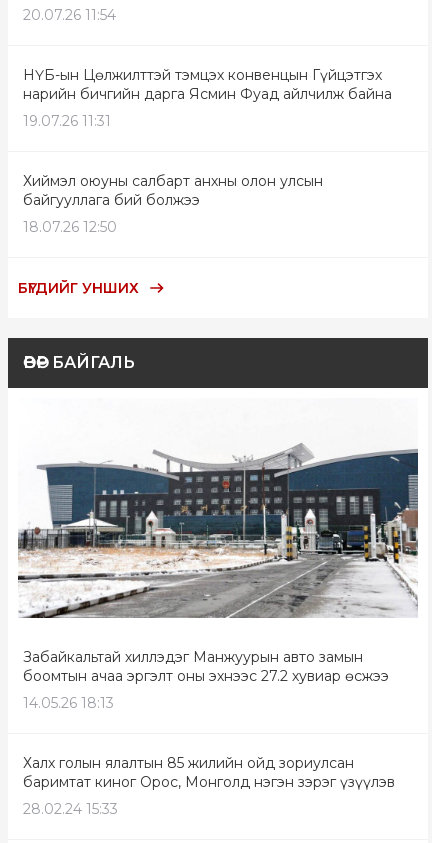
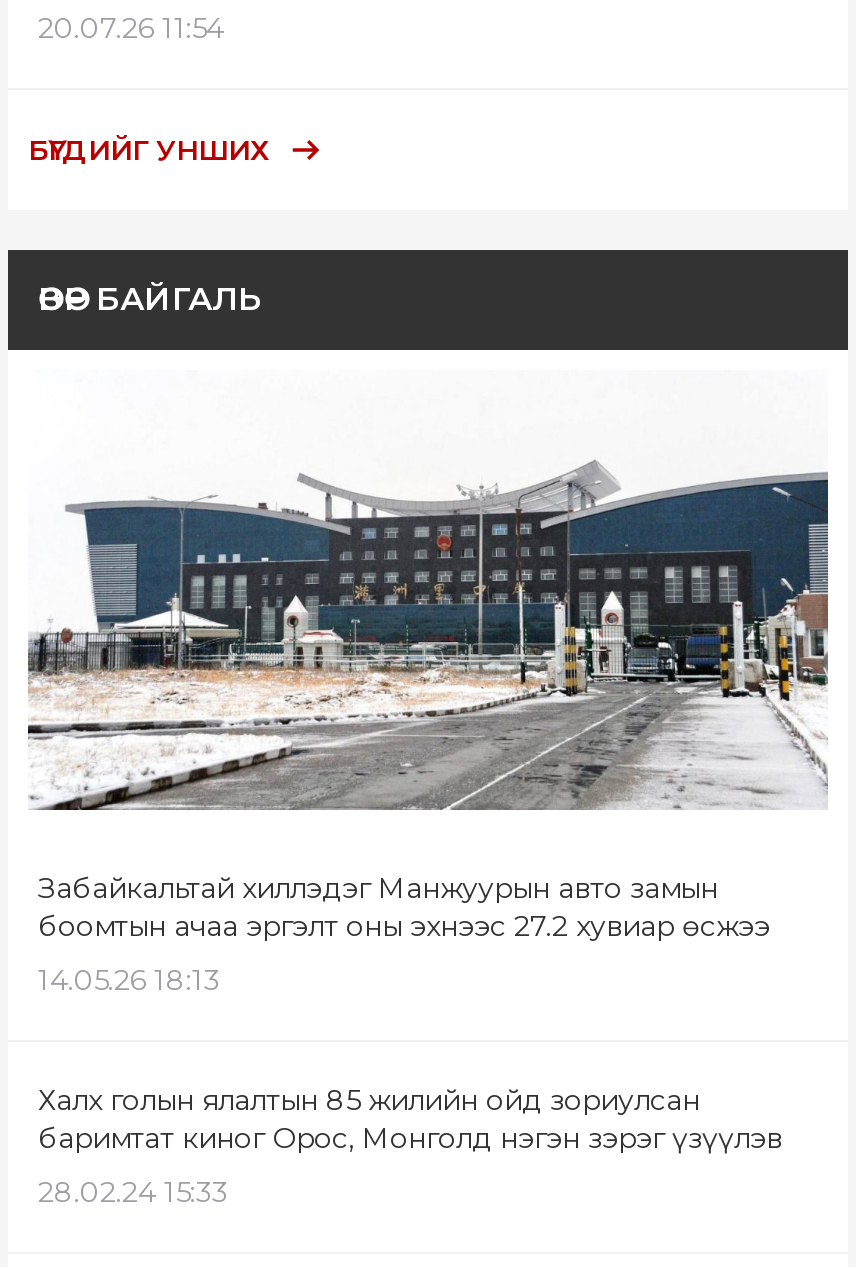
[23,66,392,236] НҮБ-ын Цөлжилттэй тэмцэх конвенцын Гүйцэтгэх | нарийн бичгийн дарга Ясмин Фуад айлчилж байна | 19.07.26 11:31 | Хиймэл оюуны салбарт анхны олон улсын | байгууллага бий болжээ | 18.07.26 12:50 -> none

